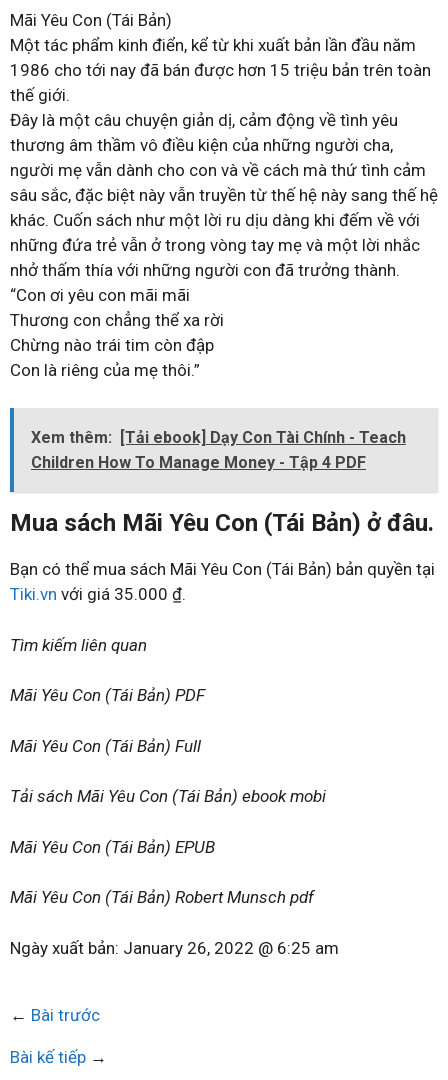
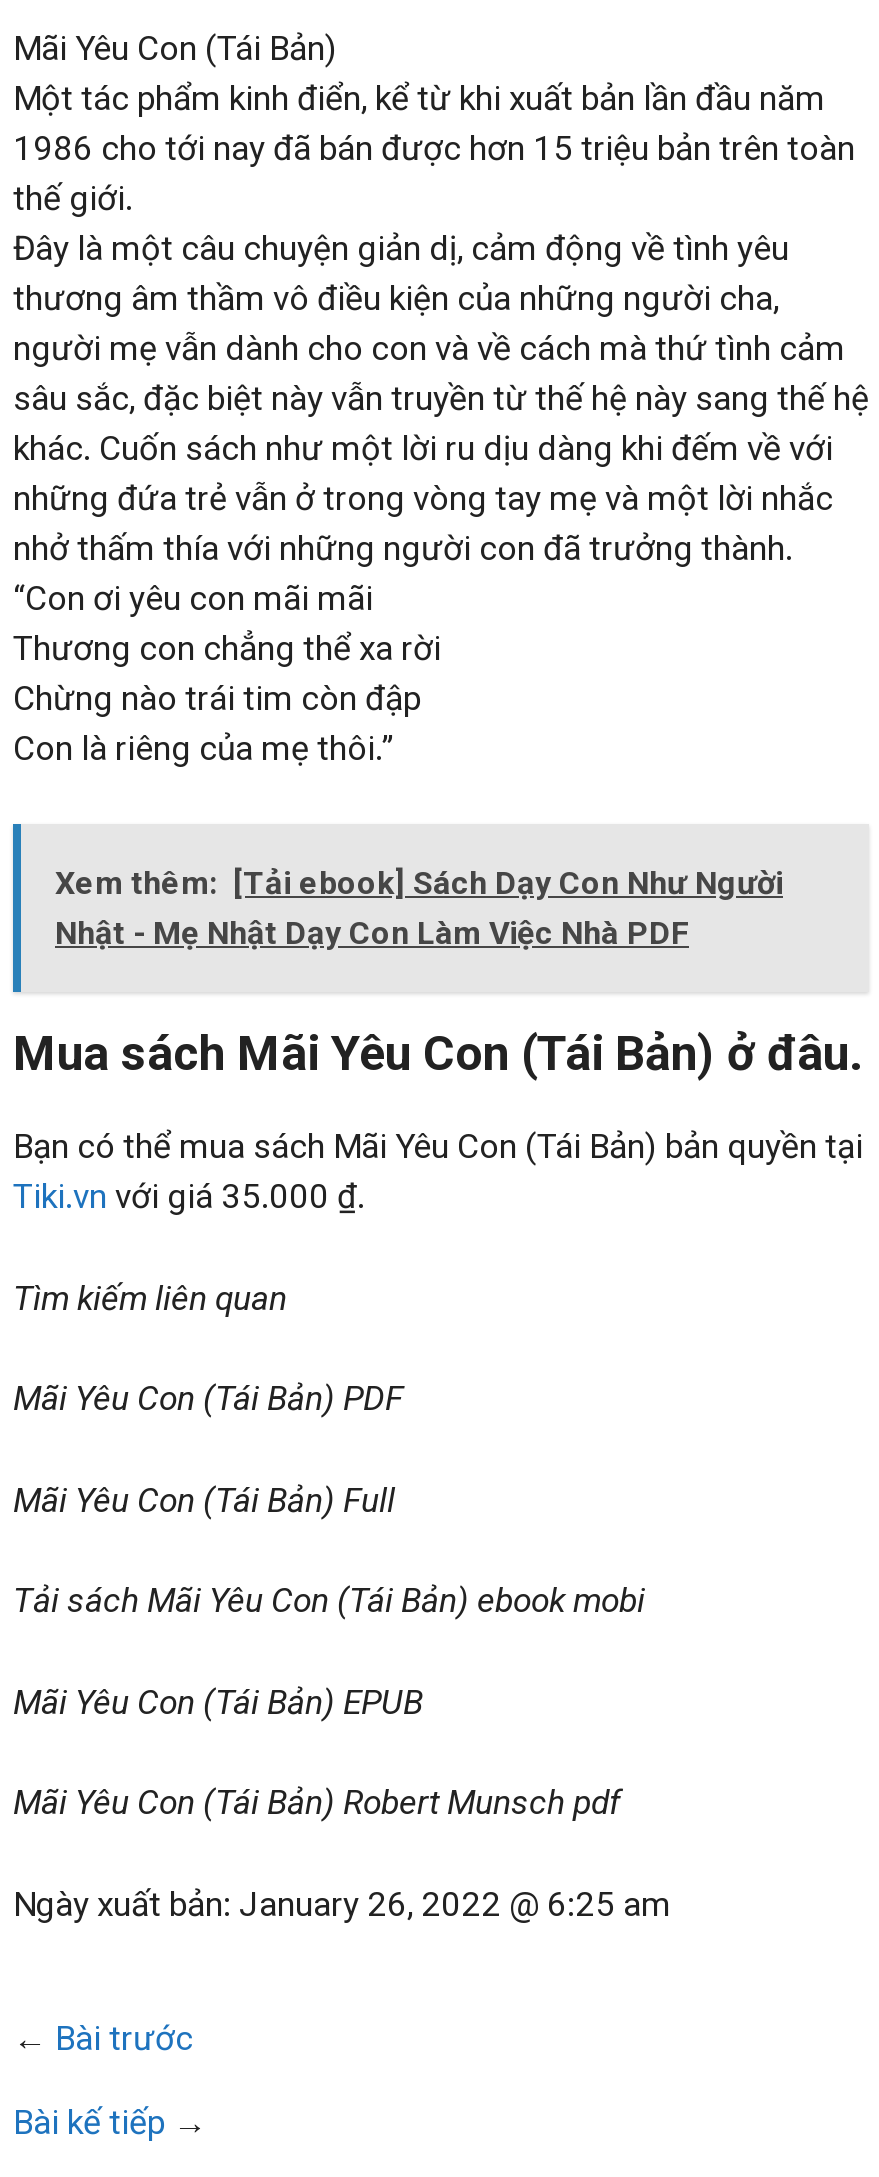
[31,428,406,472] Xem thêm: [Tải ebook] Dạy Con Tài Chính - Teach | Children How To Manage Money - Tập 4 PDF -> [55,864,783,952] Xem thêm: [Tải ebook] Sách Dạy Con Như Người | Nhật - Mẹ Nhật Dạy Con Làm Việc Nhà PDF

